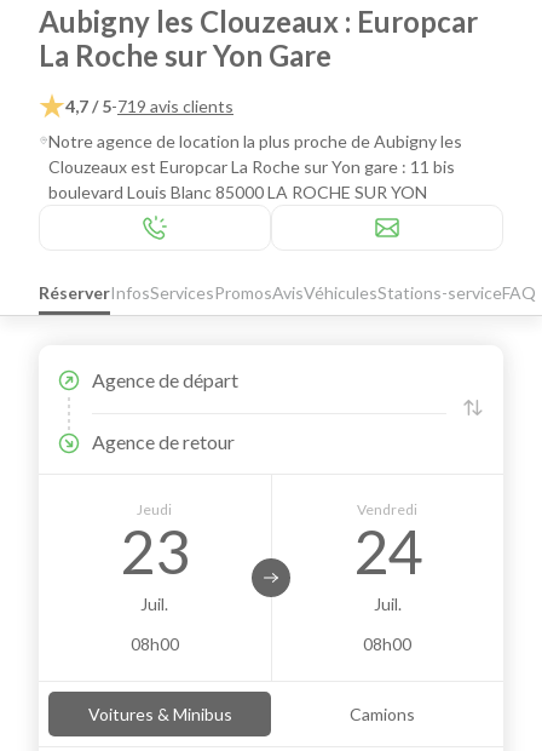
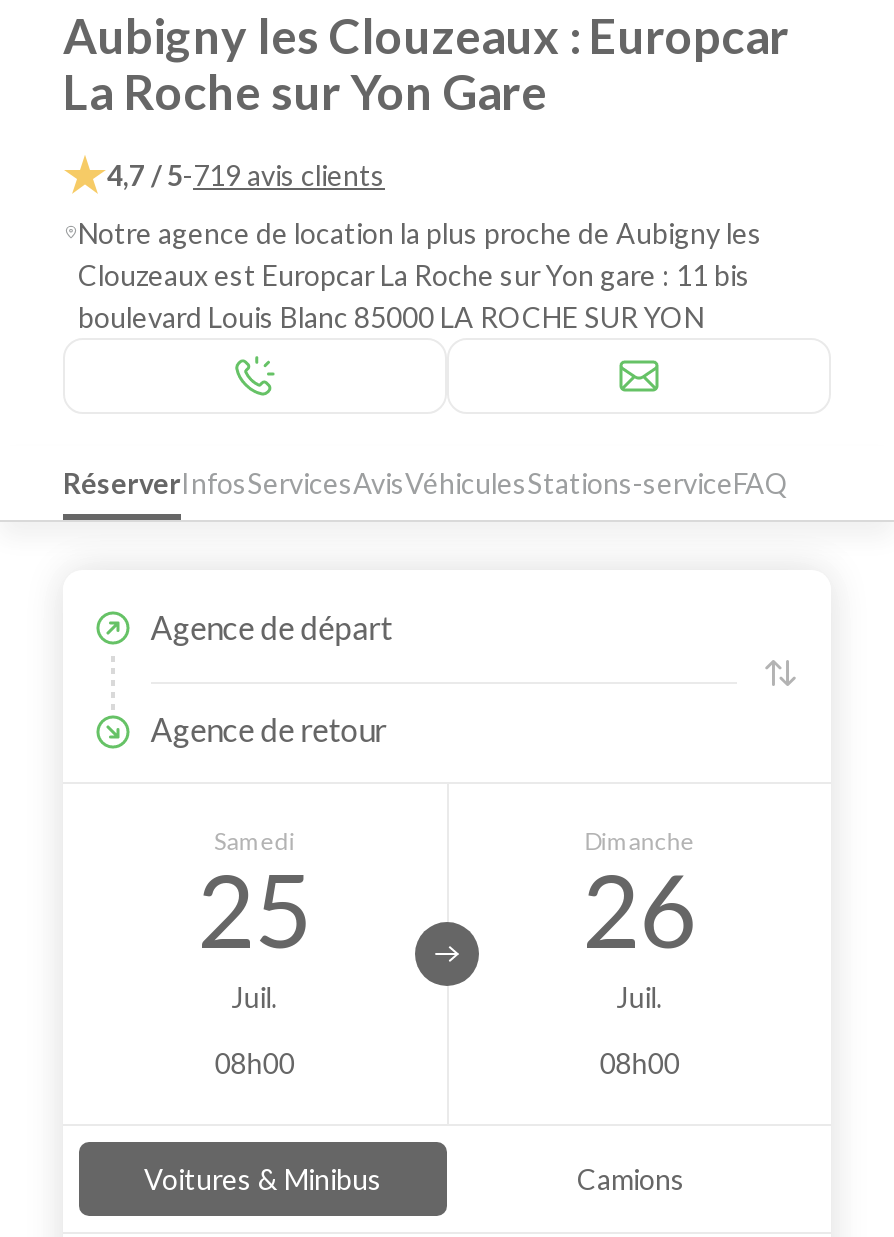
[39,282,536,303] Réserver InfosServices PromosAvisVéhiculesStations-serviceFAQ -> [63,466,789,500] Réserver InfosServicesAvisVéhiculesStations-serviceFAQ
[120,500,189,587] Jeudi | 23 -> [197,825,312,969] Samedi | 25
[353,500,422,587] Vendredi | 24 -> [582,825,697,969] Dimanche | 26

